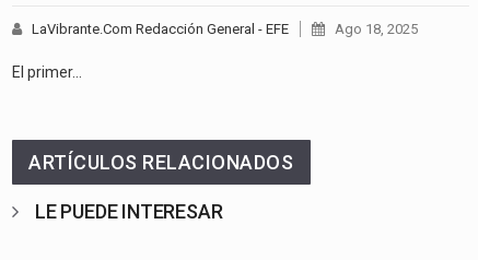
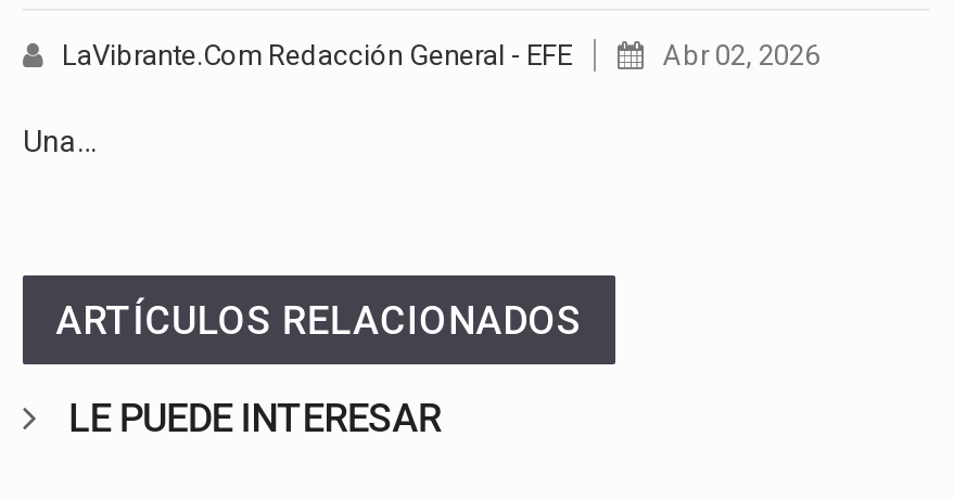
[335,21,418,37] Ago 18, 2025 -> [663,39,819,71] Abr 02, 2026
[12,63,82,81] El primer… -> [23,123,97,158] Una…

